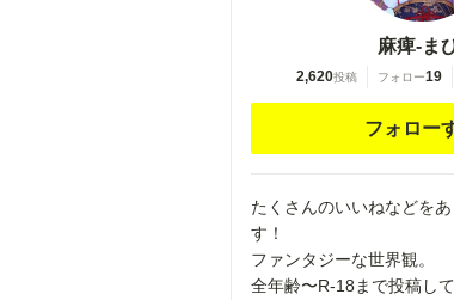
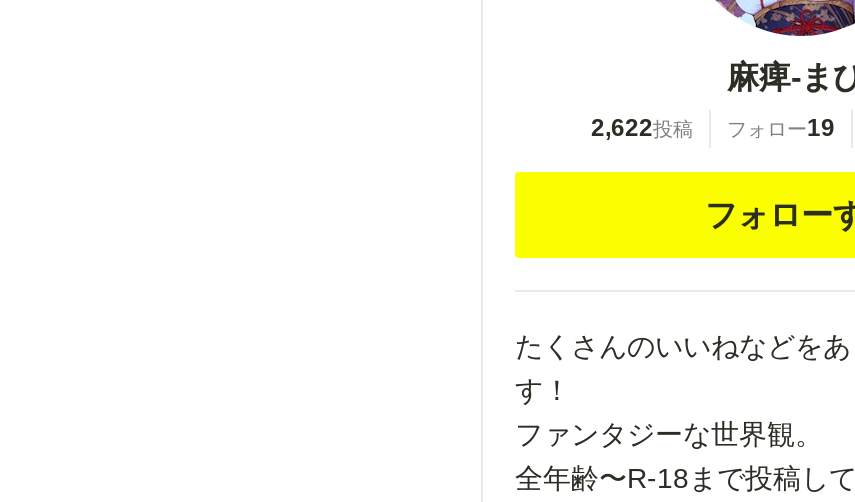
[296,68,442,85] 2,620投稿 フォロー19 -> [591,114,835,142] 2,622投稿 フォロー19

